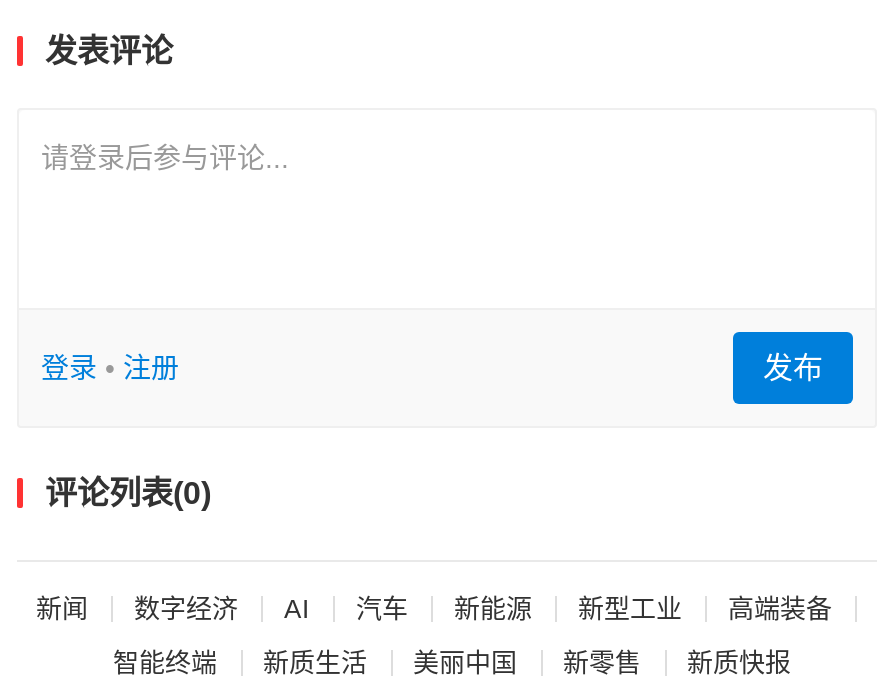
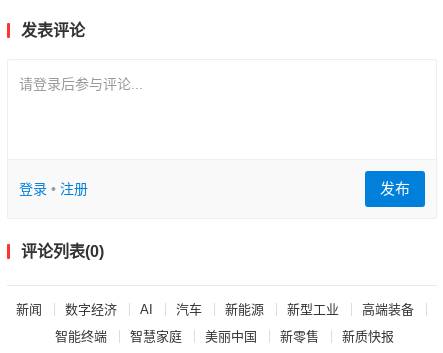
[263,648,367,678] 新质生活 -> [130,329,182,344] 智慧家庭

